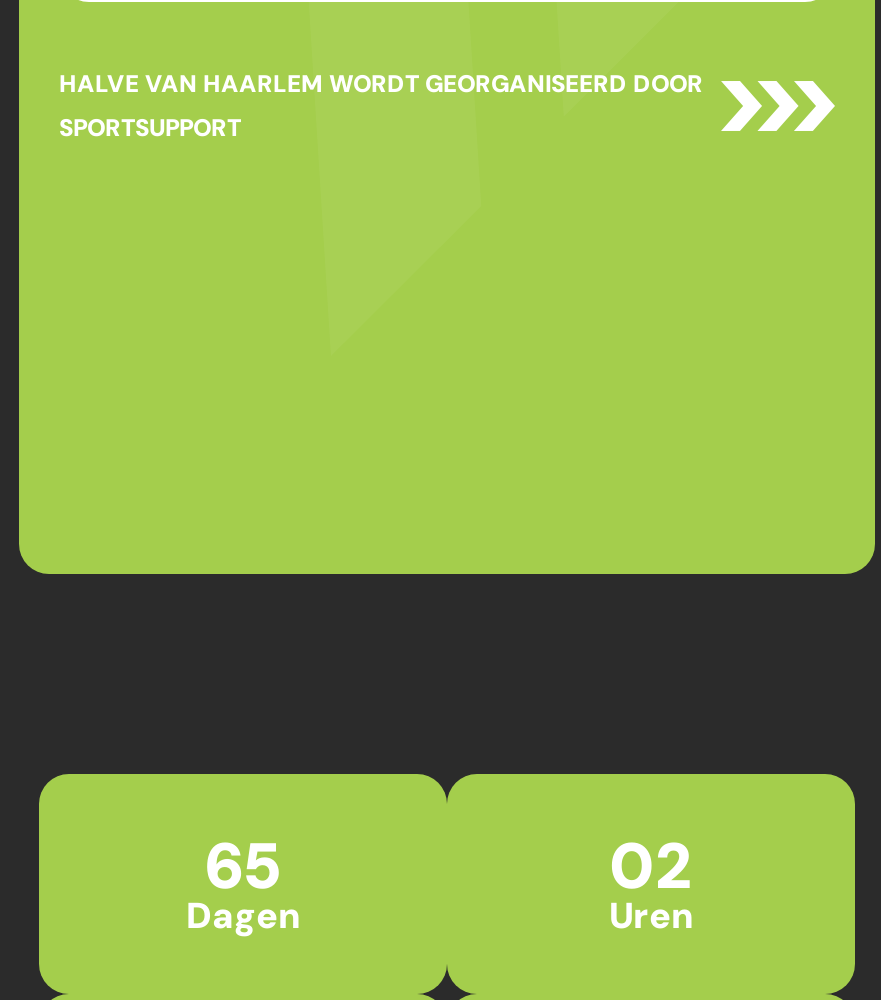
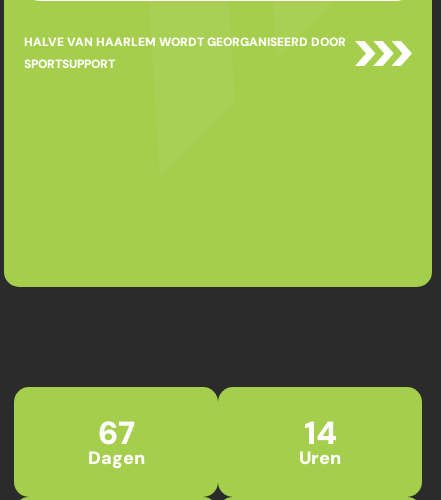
[204,825,282,909] 65 -> [97,412,134,454] 67
[609,825,693,909] 02 -> [303,412,336,454] 14

